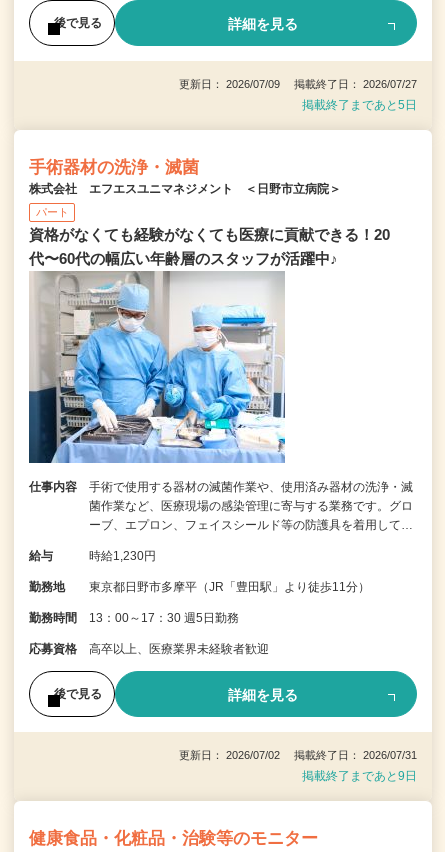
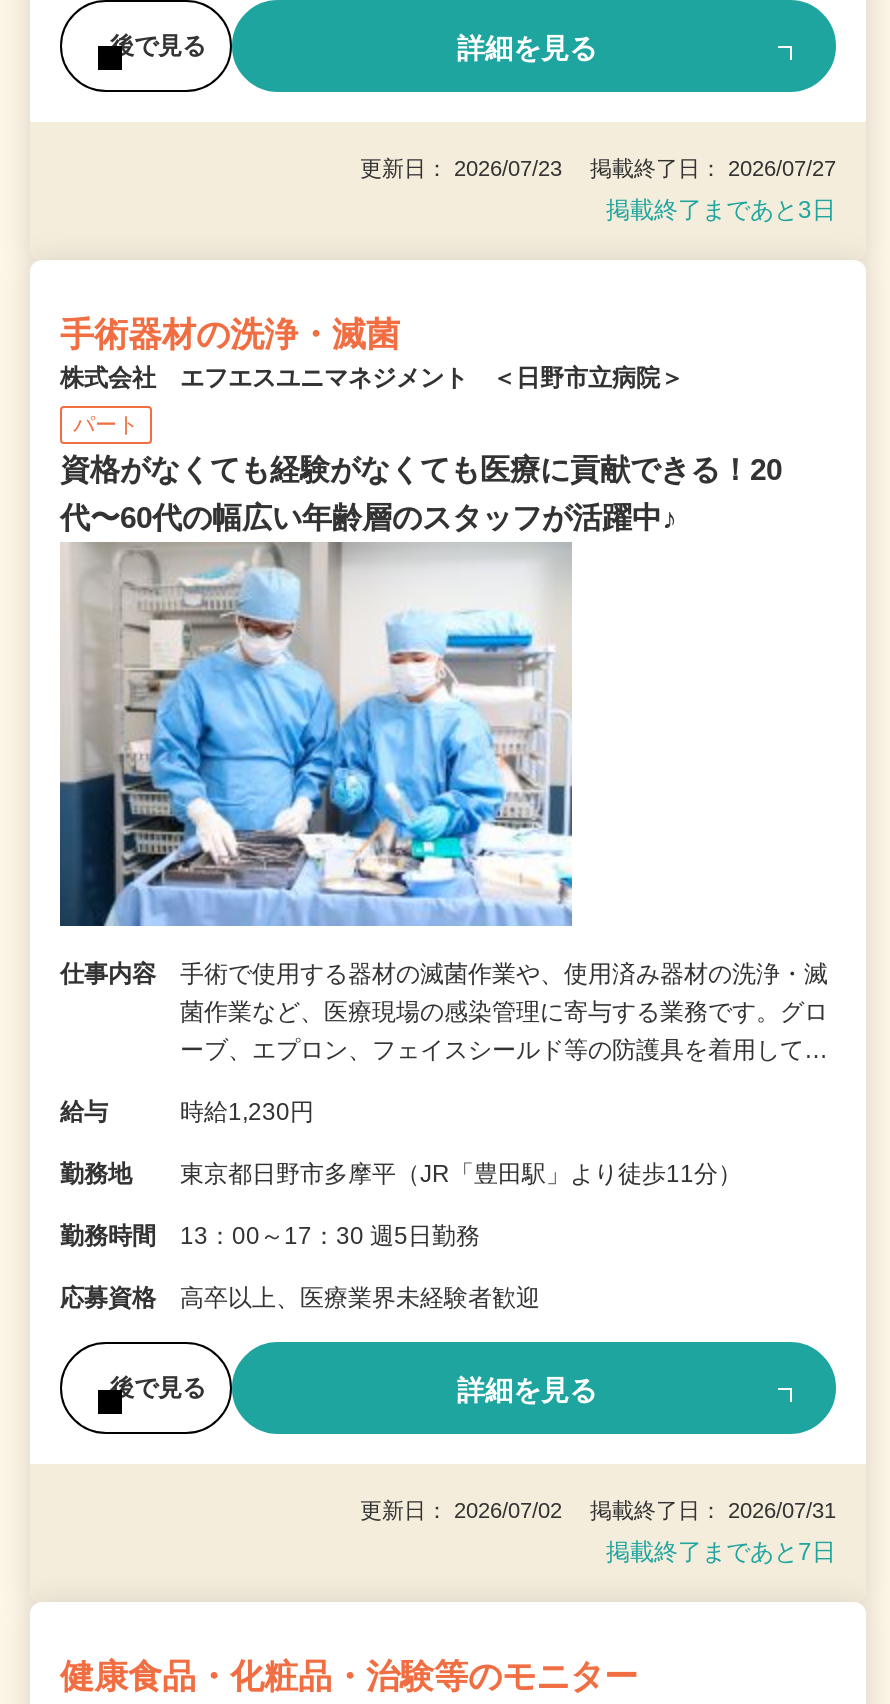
[179,78,417,90] 更新日： 2026/07/09 掲載終了日： 2026/07/27 -> [360,156,836,180] 更新日： 2026/07/23 掲載終了日： 2026/07/27
[302,98,417,112] 掲載終了まであと5日 -> [606,196,836,224] 掲載終了まであと3日
[302,769,417,783] 掲載終了まであと9日 -> [606,1539,836,1567] 掲載終了まであと7日

